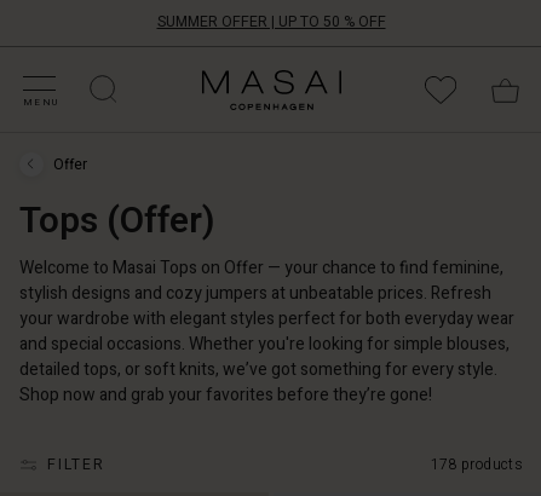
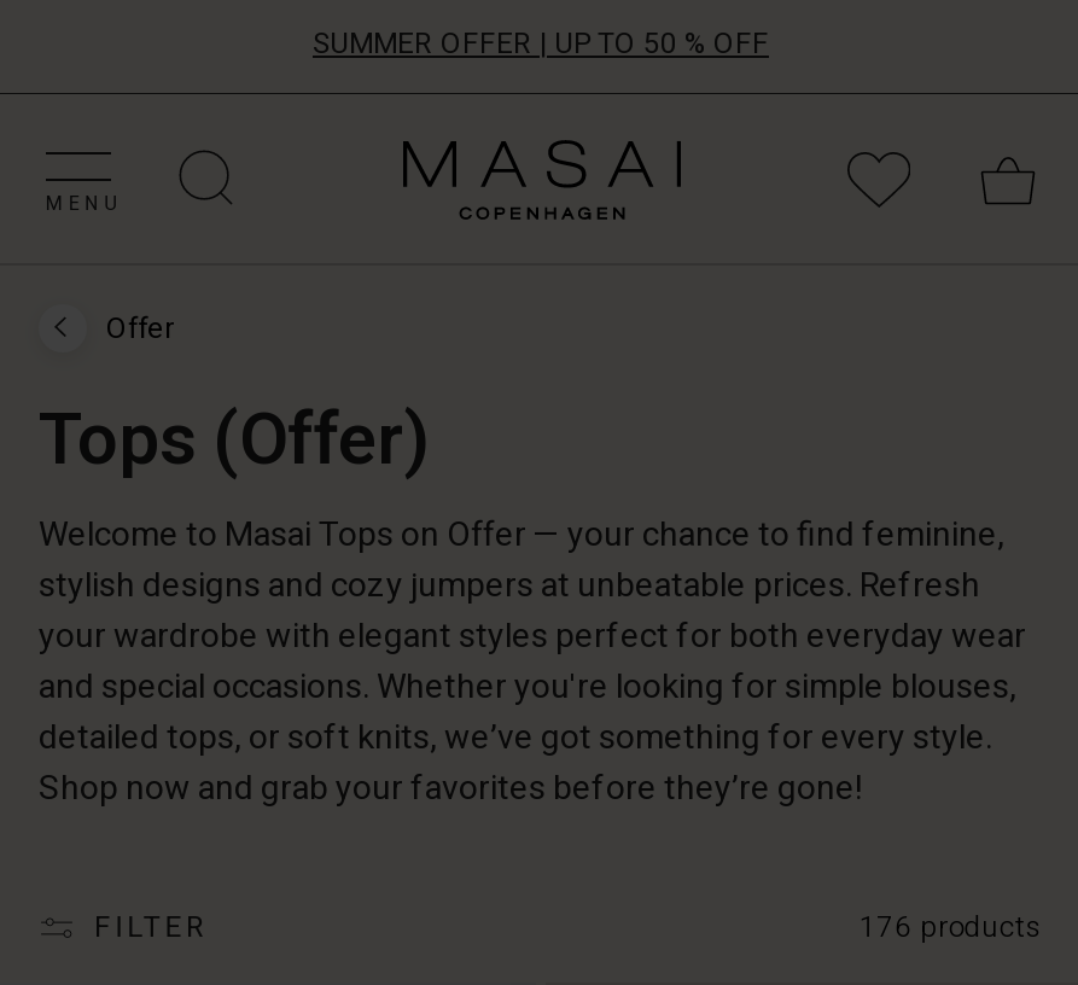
[431,454,523,475] 178 products -> [859,905,1043,949] 176 products

